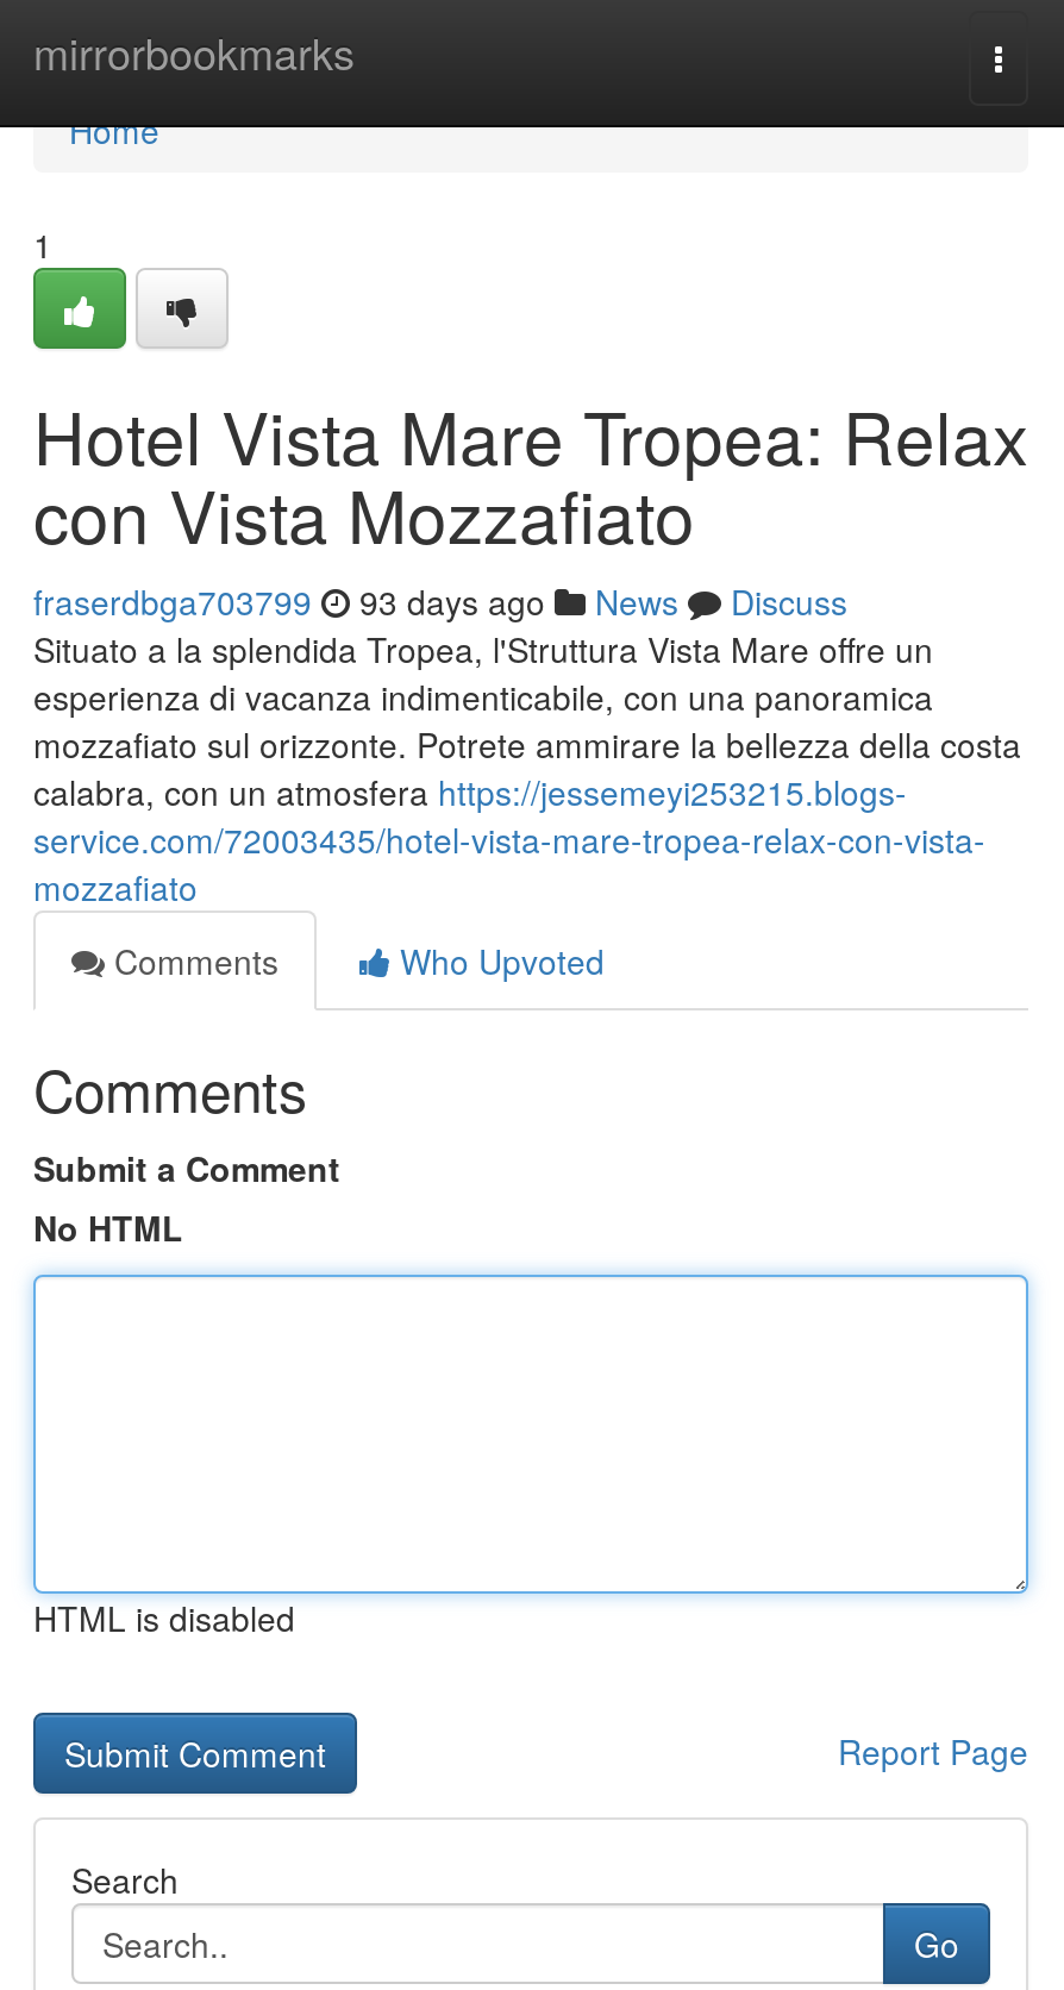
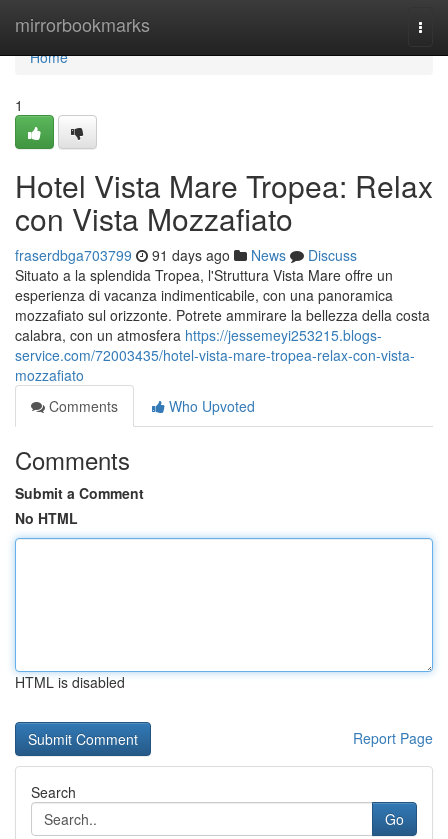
[33,577,847,625] fraserdbga703799 93 days ago News Discuss -> [15,245,357,265] fraserdbga703799 91 days ago News Discuss

